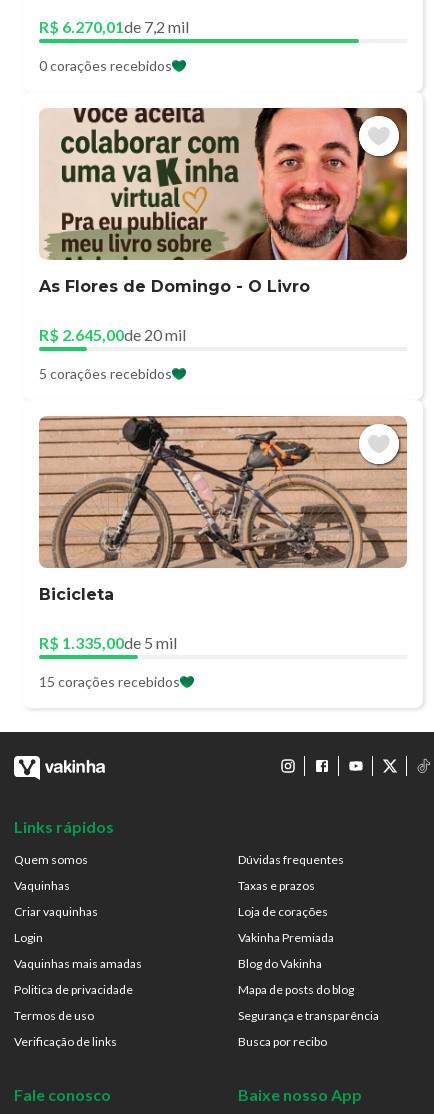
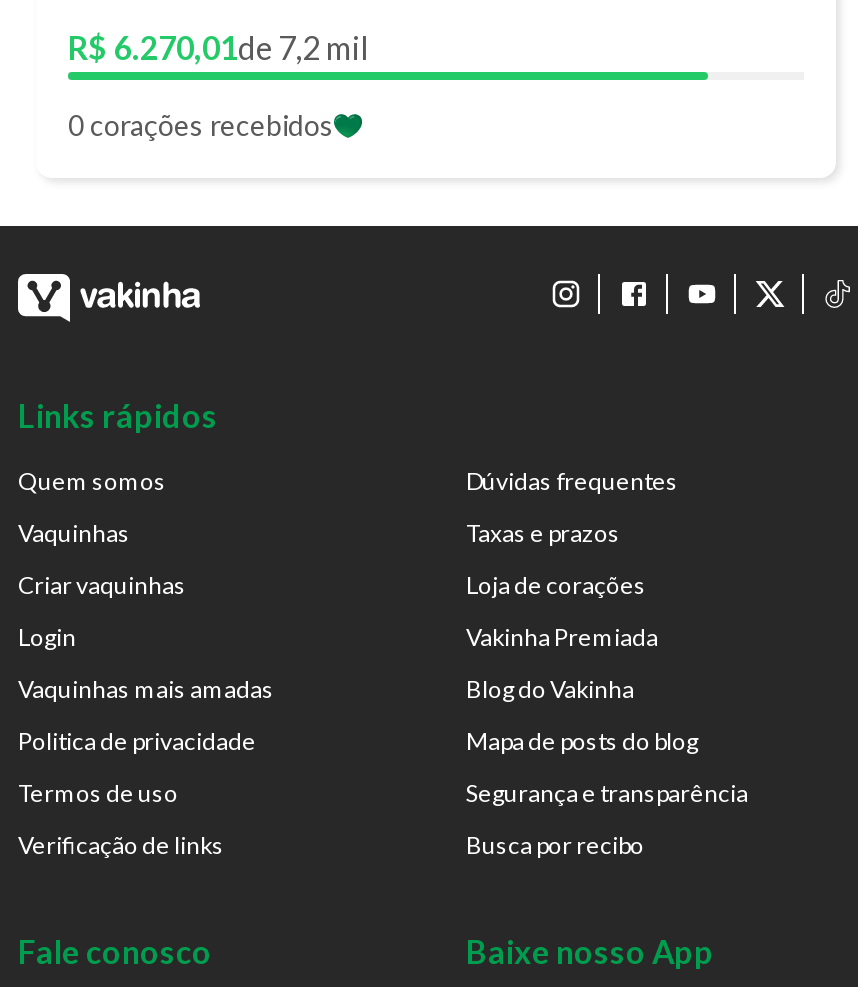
[39,107,408,382] [image] | As Flores de Domingo - O Livro | R$ 2.645,00de 20 mil | 5 corações recebidos -> none
[38,415,408,690] [image] | Bicicleta | R$ 1.335,00de 5 mil | 15 corações recebidos -> none

